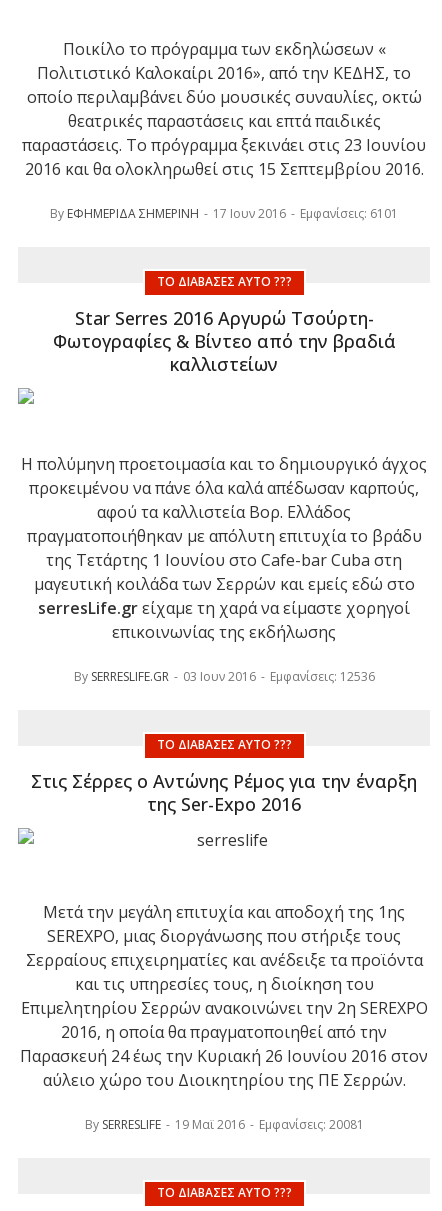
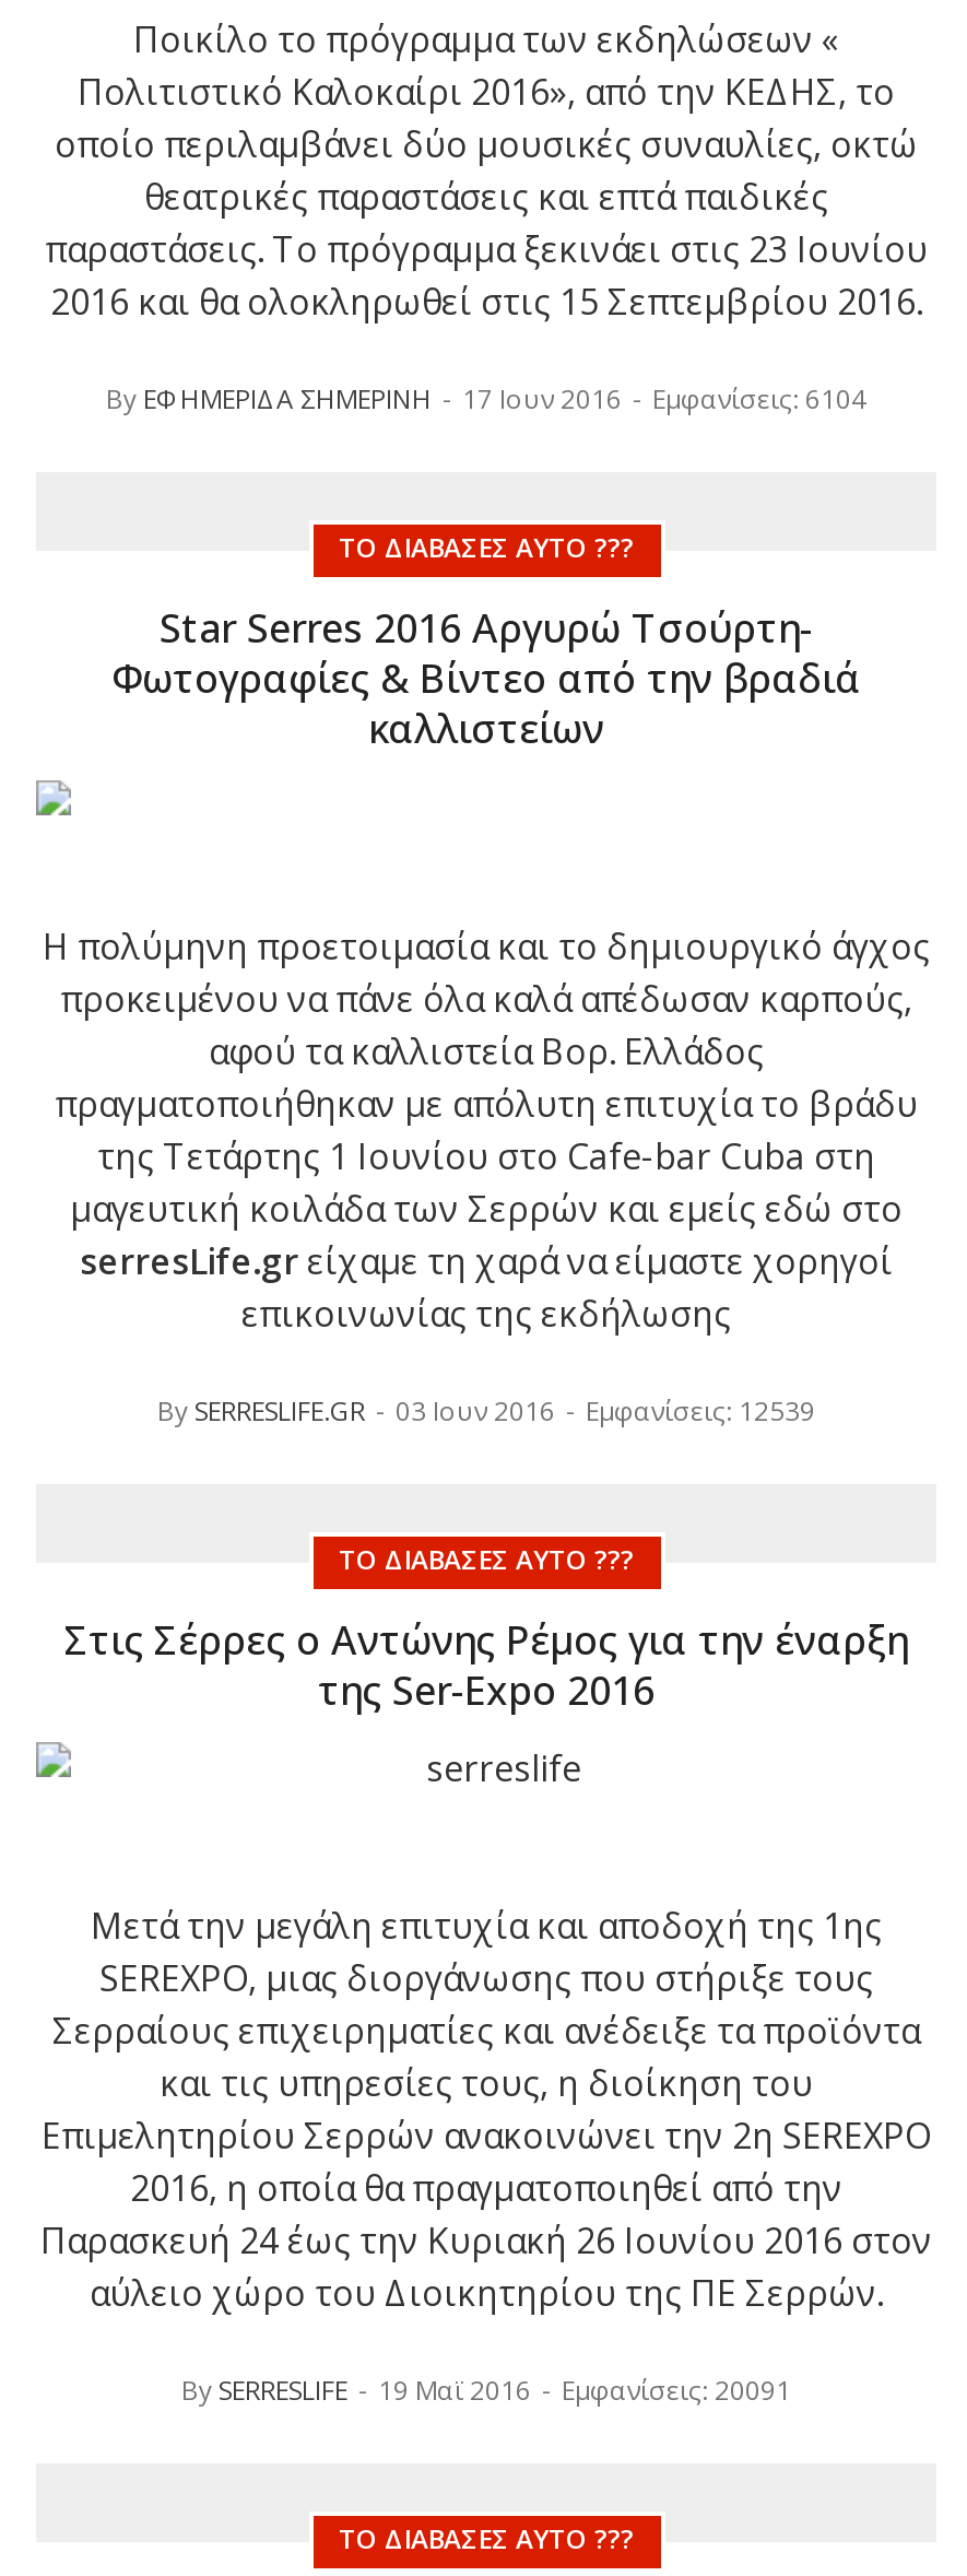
[50,205,398,222] By ΕΦΗΜΕΡΙΔΑ ΣΗΜΕΡΙΝΗ 17 Ιουν 2016 Εμφανίσεις: 6101 -> [106,380,866,417] By ΕΦΗΜΕΡΙΔΑ ΣΗΜΕΡΙΝΗ 17 Ιουν 2016 Εμφανίσεις: 6104
[73,668,374,685] By SERRESLIFE.GR 03 Ιουν 2016 Εμφανίσεις: 12536 -> [157,1392,815,1429] By SERRESLIFE.GR 03 Ιουν 2016 Εμφανίσεις: 12539
[84,1116,363,1133] By SERRESLIFE 19 Μαϊ 2016 Εμφανίσεις: 20081 -> [181,2371,791,2408] By SERRESLIFE 19 Μαϊ 2016 Εμφανίσεις: 20091

